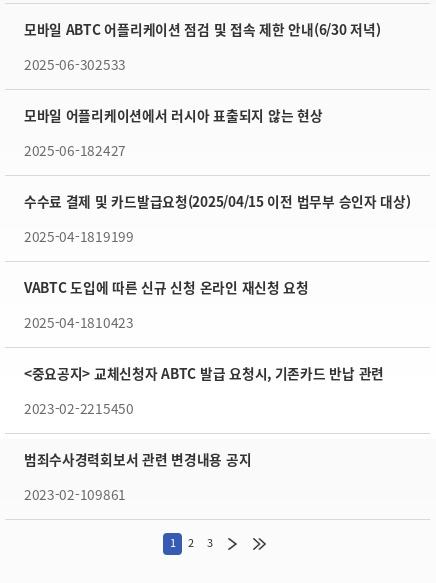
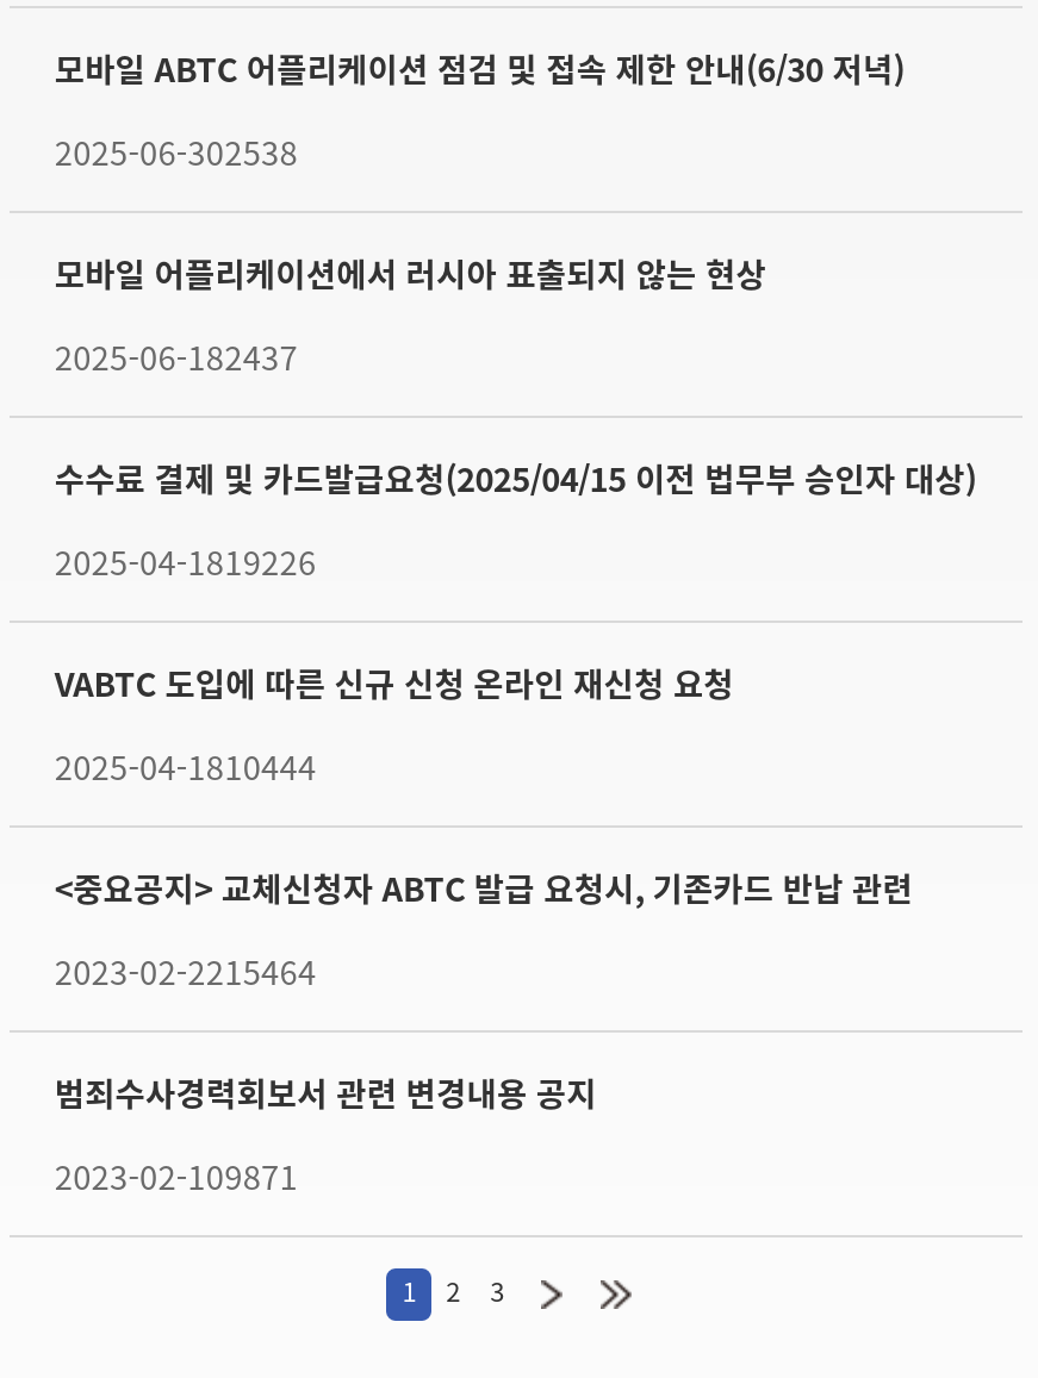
[24,53,126,73] 2025-06-302533 -> [54,126,298,174] 2025-06-302538
[24,139,126,159] 2025-06-182427 -> [54,331,298,379] 2025-06-182437
[24,225,134,245] 2025-04-1819199 -> [54,536,317,584] 2025-04-1819226
[24,311,134,331] 2025-04-1810423 -> [54,741,317,788] 2025-04-1810444
[24,397,134,417] 2023-02-2215450 -> [54,946,317,993] 2023-02-2215464
[24,483,126,503] 2023-02-109861 -> [54,1151,298,1198] 2023-02-109871

